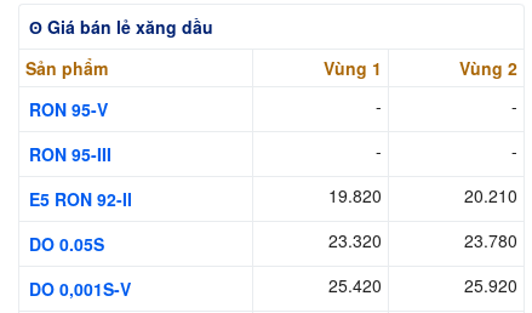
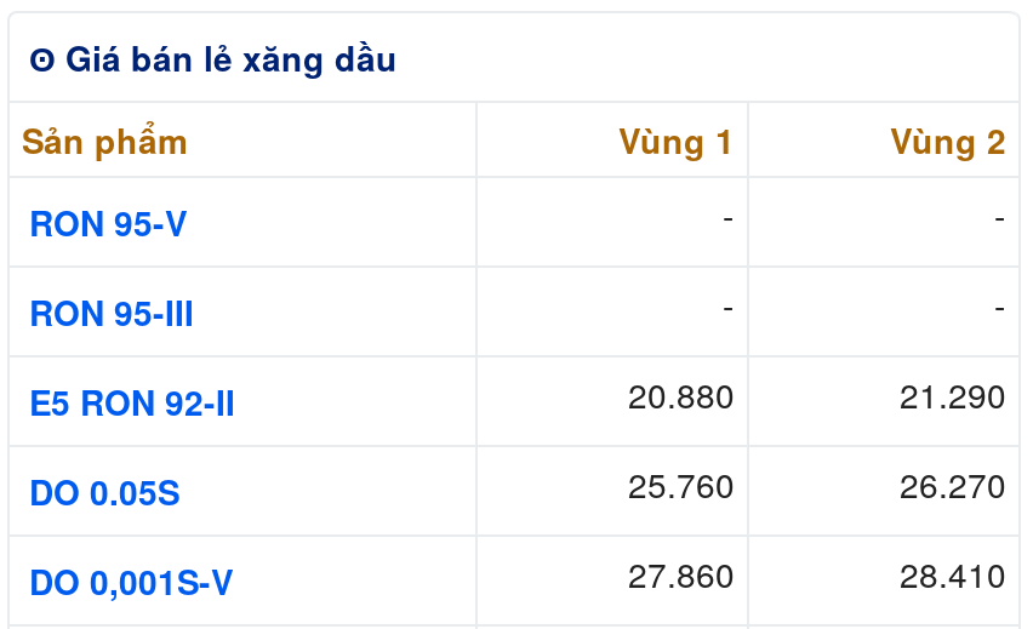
[328,183,382,207] 19.820 -> [628,370,735,418] 20.880
[464,183,517,207] 20.210 -> [900,370,1006,418] 21.290
[328,228,382,252] 23.320 -> [628,459,735,508] 25.760
[464,228,517,252] 23.780 -> [900,459,1006,508] 26.270
[328,273,382,297] 25.420 -> [628,549,735,597] 27.860
[464,273,517,297] 25.920 -> [900,549,1006,597] 28.410

